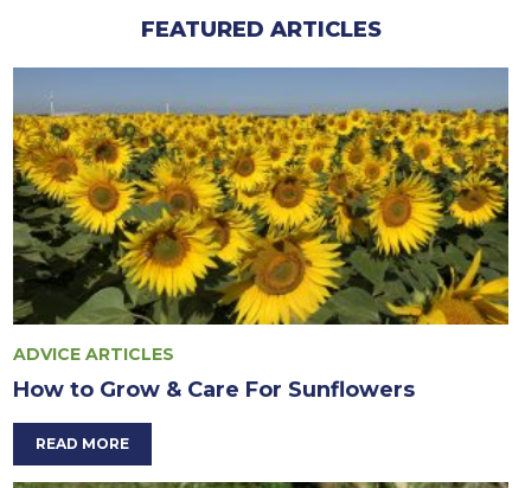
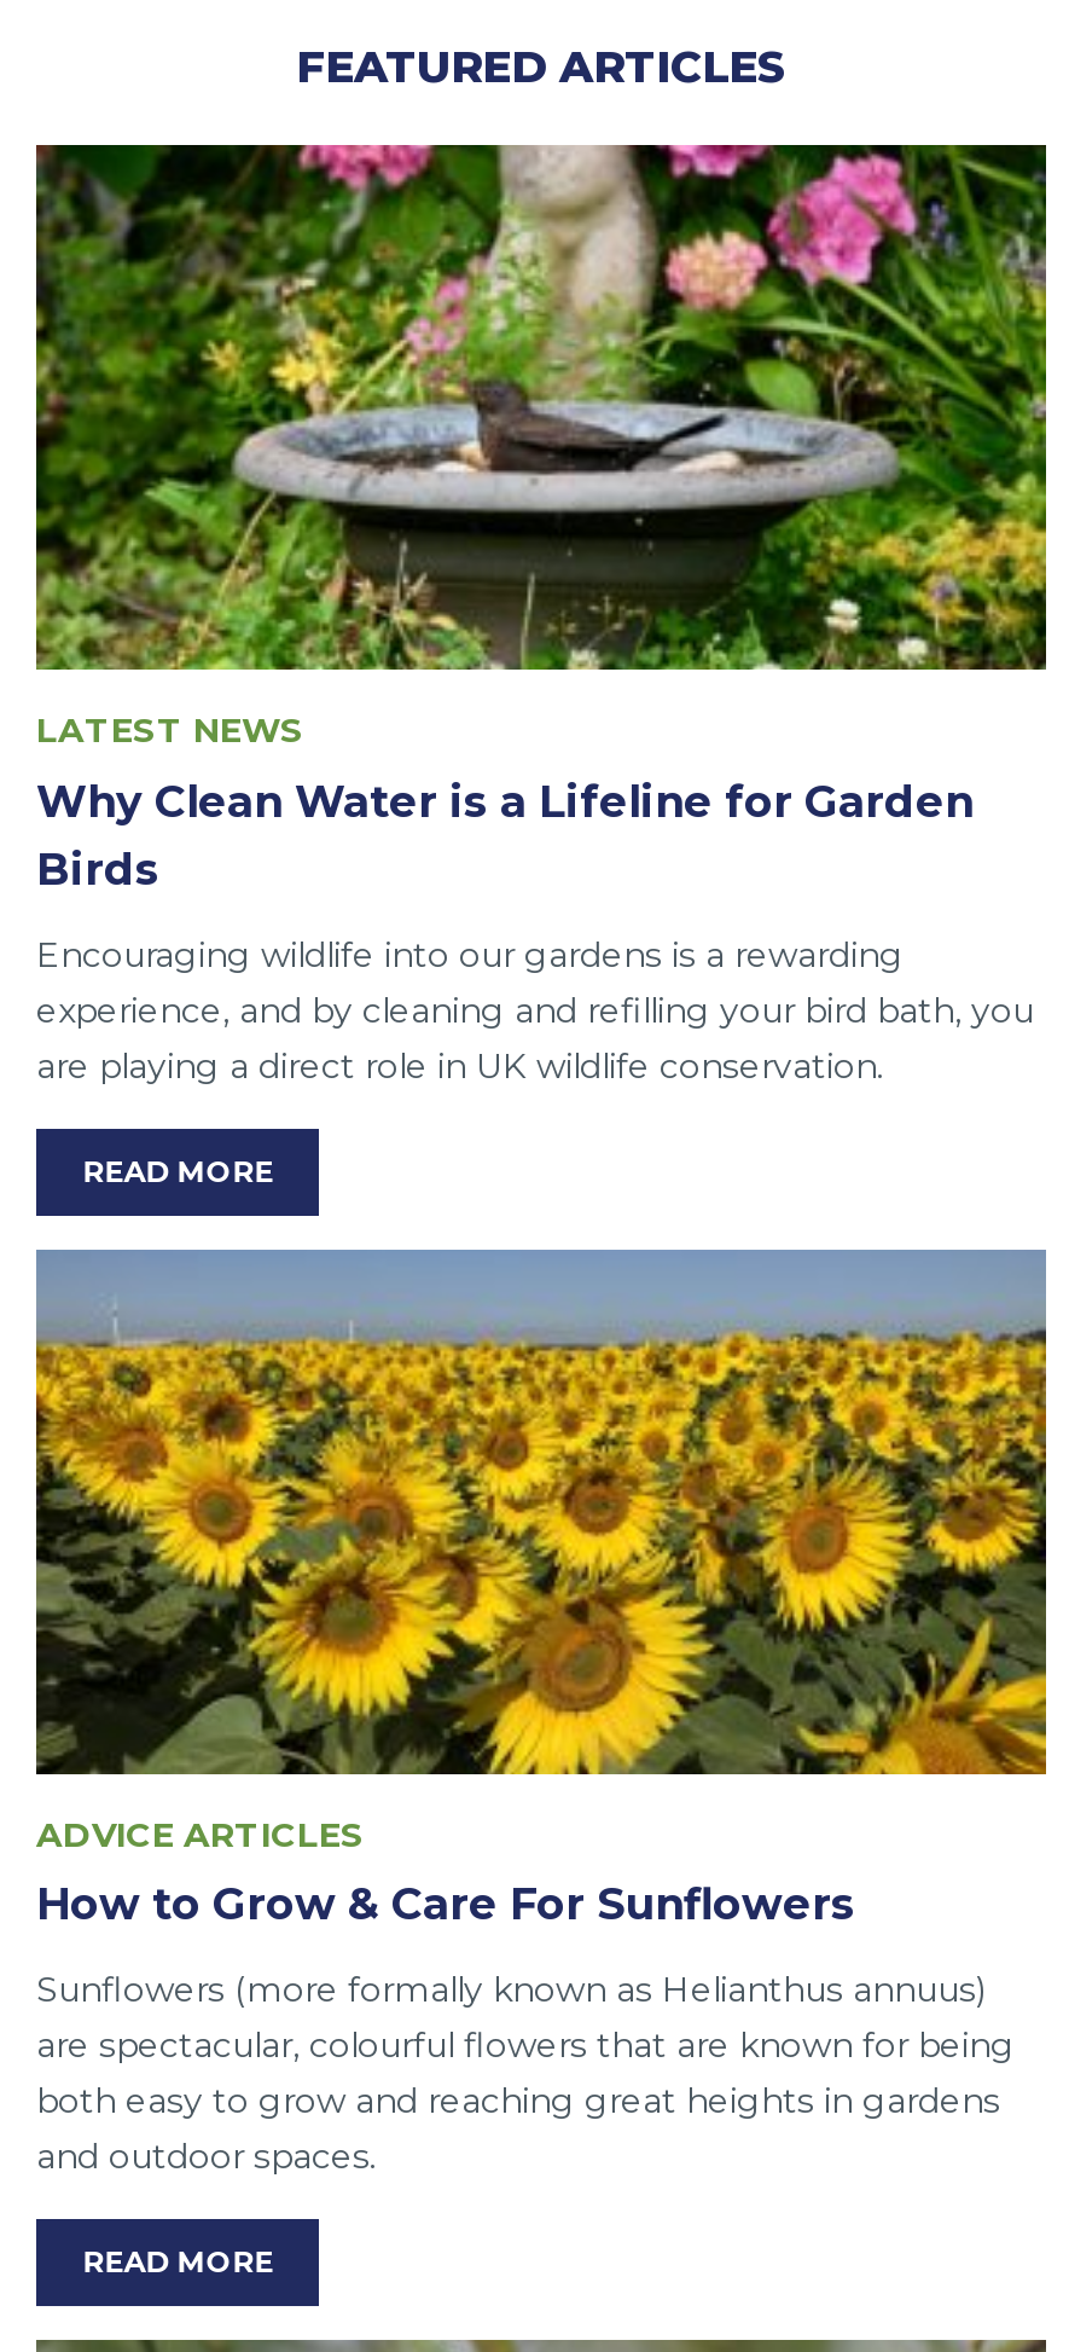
none -> [34,144,1048,1188] [image] | LATEST NEWS | Why Clean Water is a Lifeline for Garden | Birds | Encouraging wildlife into our gardens is a rewarding | experience, and by cleaning and refilling your bird bath, you | are playing a direct role in UK wildlife conservation. | READ MORE
none -> [36,1967,1015,2178] Sunflowers (more formally known as Helianthus annuus) | are spectacular, colourful flowers that are known for being | both easy to grow and reaching great heights in gardens | and outdoor spaces.

